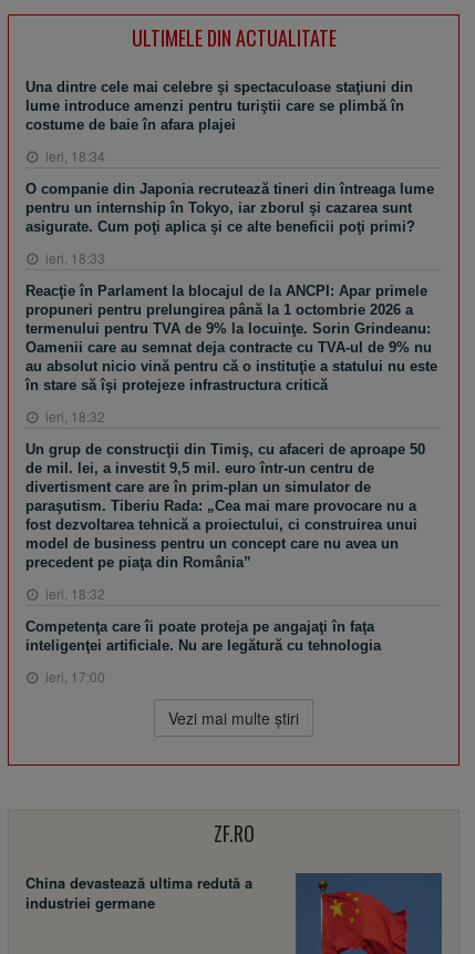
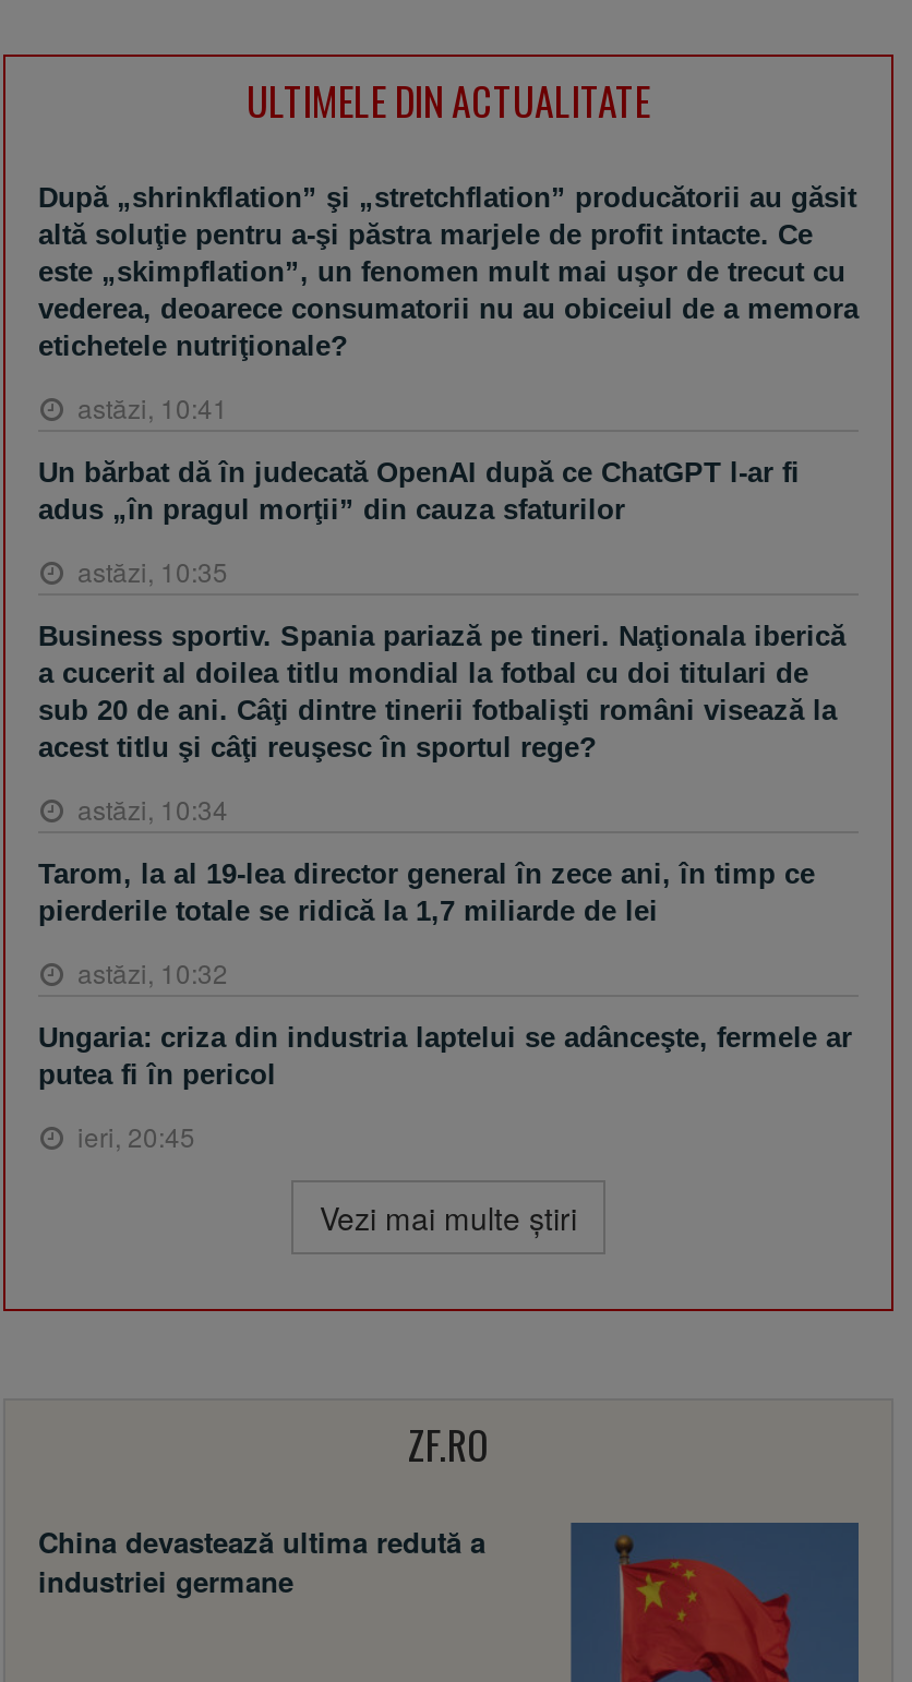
[25,78,413,133] Una dintre cele mai celebre şi spectaculoase staţiuni din | lume introduce amenzi pentru turiştii care se plimbă în | costume de baie în afara plajei -> [38,180,859,361] După „shrinkflation” şi „stretchflation” producătorii au găsit | altă soluţie pentru a-şi păstra marjele de profit intacte. Ce | este „skimpflation”, un fenomen mult mai uşor de trecut cu | vederea, deoarece consumatorii nu au obiceiul de a memora | etichetele nutriţionale?
[42,146,105,165] ieri, 18:34 -> [71,388,228,425] astăzi, 10:41
[25,180,434,235] O companie din Japonia recrutează tineri din întreaga lume | pentru un internship în Tokyo, iar zborul şi cazarea sunt | asigurate. Cum poţi aplica şi ce alte beneficii poţi primi? -> [38,455,800,525] Un bărbat dă în judecată OpenAI după ce ChatGPT l-ar fi | adus „în pragul morţii” din cauza sfaturilor
[42,248,105,267] ieri, 18:33 -> [71,551,228,588] astăzi, 10:35
[25,282,437,393] Reacţie în Parlament la blocajul de la ANCPI: Apar primele | propuneri pentru prelungirea până la 1 octombrie 2026 a | termenului pentru TVA de 9% la locuinţe. Sorin Grindeanu: | Oamenii care au semnat deja contracte cu TVA-ul de 9% nu | au absolut nicio vină pentru că o instituţie a statului nu este | în stare să îşi protejeze infrastructura critică -> [38,619,845,763] Business sportiv. Spania pariază pe tineri. Naţionala iberică | a cucerit al doilea titlu mondial la fotbal cu doi titulari de | sub 20 de ani. Câţi dintre tinerii fotbalişti români visează la | acest titlu şi câţi reuşesc în sportul rege?
[42,406,105,425] ieri, 18:32 -> [71,789,228,826] astăzi, 10:34
[25,441,425,570] Un grup de construcţii din Timiş, cu afaceri de aproape 50 | de mil. lei, a investit 9,5 mil. euro într-un centru de | divertisment care are în prim-plan un simulator de | paraşutism. Tiberiu Rada: „Cea mai mare provocare nu a | fost dezvoltarea tehnică a proiectului, ci construirea unui | model de business pentru un concept care nu avea un | precedent pe piaţa din România” -> [38,857,815,927] Tarom, la al 19-lea director general în zece ani, în timp ce | pierderile totale se ridică la 1,7 miliarde de lei
[42,584,105,602] ieri, 18:32 -> [71,953,228,990] astăzi, 10:32
[25,618,381,653] Competenţa care îi poate proteja pe angajaţi în faţa | inteligenţei artificiale. Nu are legătură cu tehnologia -> [38,1020,852,1090] Ungaria: criza din industria laptelui se adânceşte, fermele ar | putea fi în pericol
[42,667,105,686] ieri, 17:00 -> [71,1116,195,1153] ieri, 20:45

